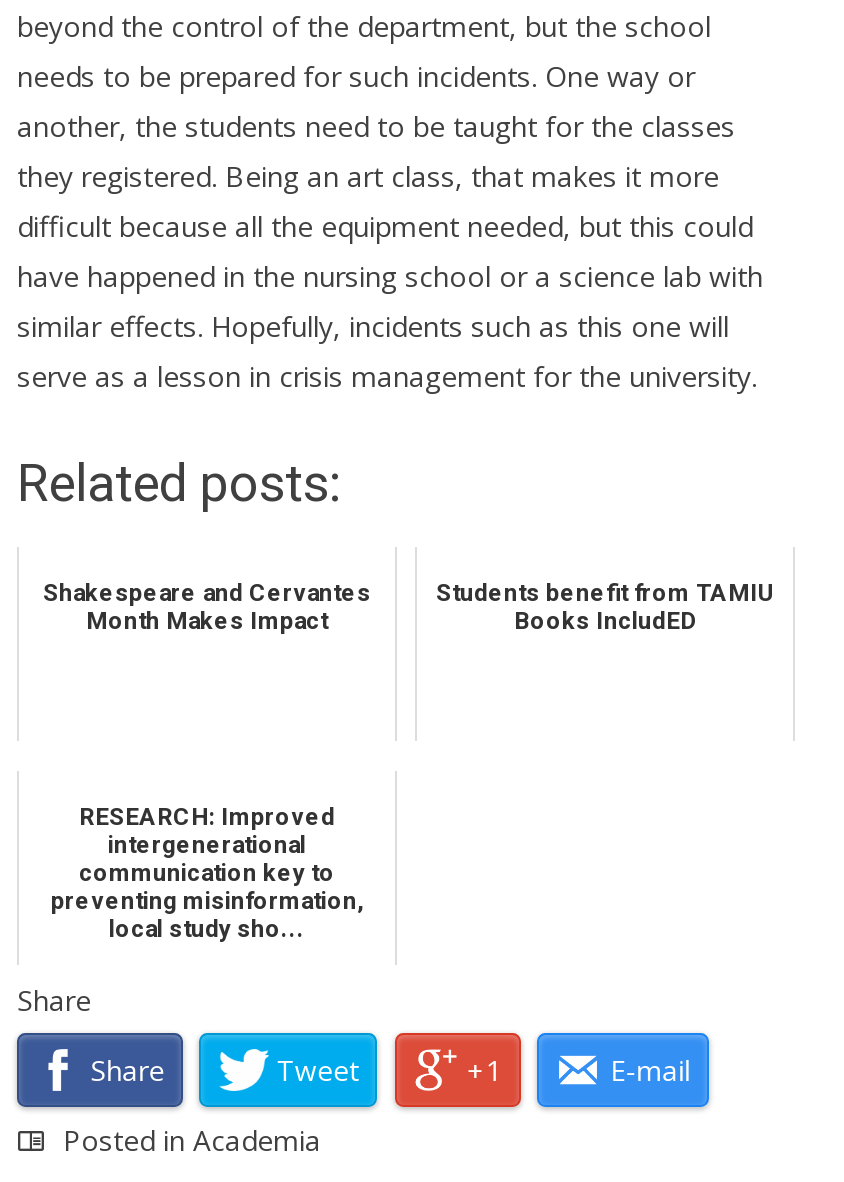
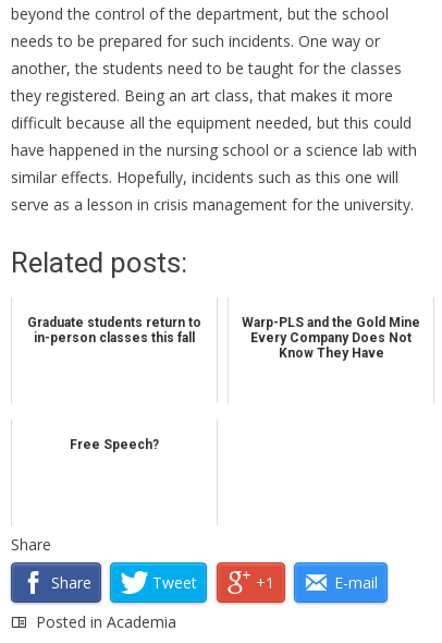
[43,579,371,635] Shakespeare and Cervantes | Month Makes Impact -> [27,315,201,346] Graduate students return to | in-person classes this fall
[436,579,774,635] Students benefit from TAMIU | Books IncludED -> [242,315,420,361] Warp-PLS and the Gold Mine | Every Company Does Not | Know They Have
[51,803,363,943] RESEARCH: Improved | intergenerational | communication key to | preventing misinformation, | local study sho... -> [70,437,159,453] Free Speech?

